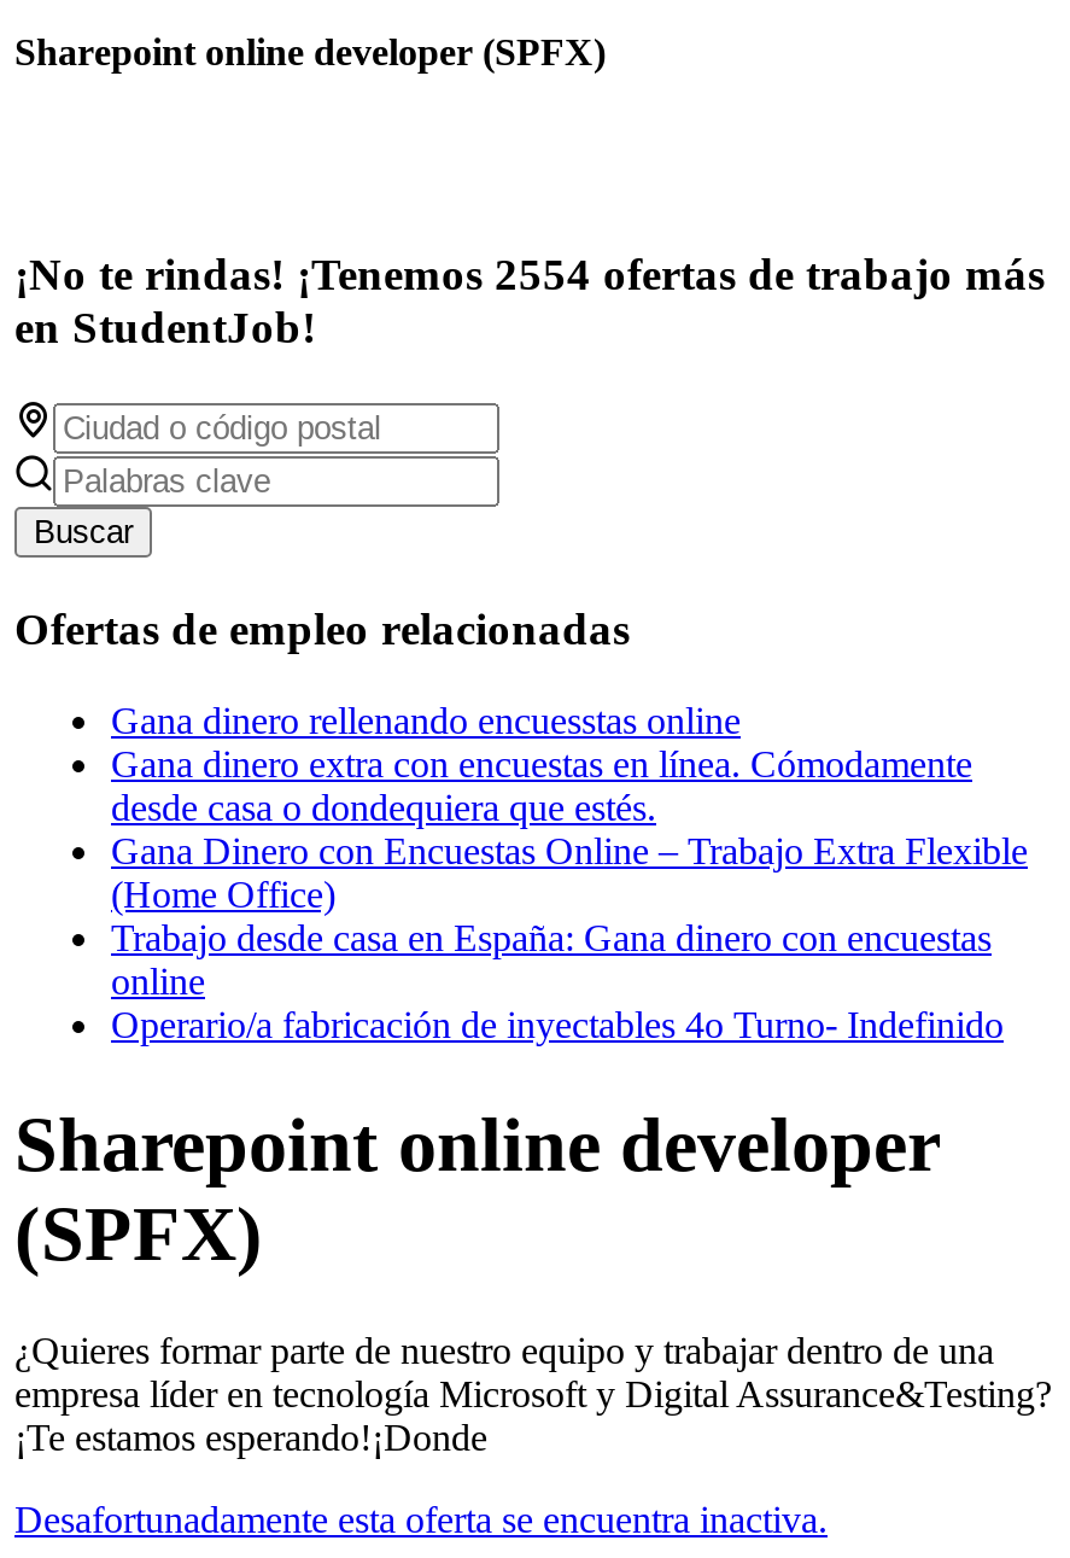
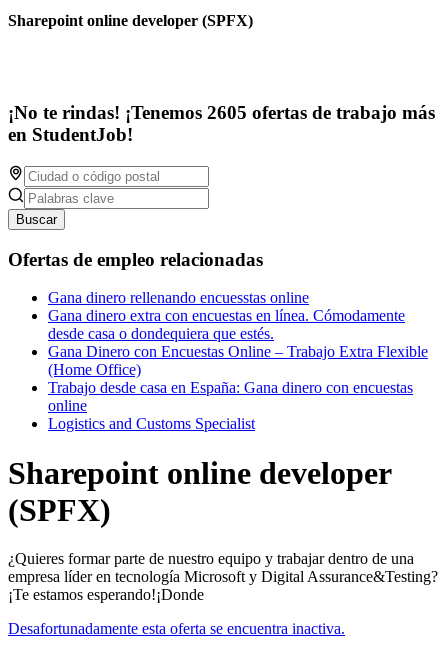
[14,249,1045,300] ¡No te rindas! ¡Tenemos 2554 ofertas de trabajo más -> [8,102,435,123] ¡No te rindas! ¡Tenemos 2605 ofertas de trabajo más
[111,1005,1004,1046] Operario/a fabricación de inyectables 4o Turno- Indefinido -> [48,415,255,432] Logistics and Customs Specialist

